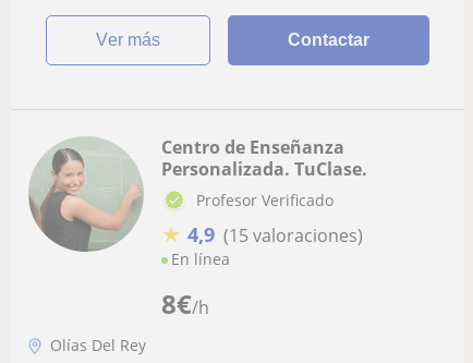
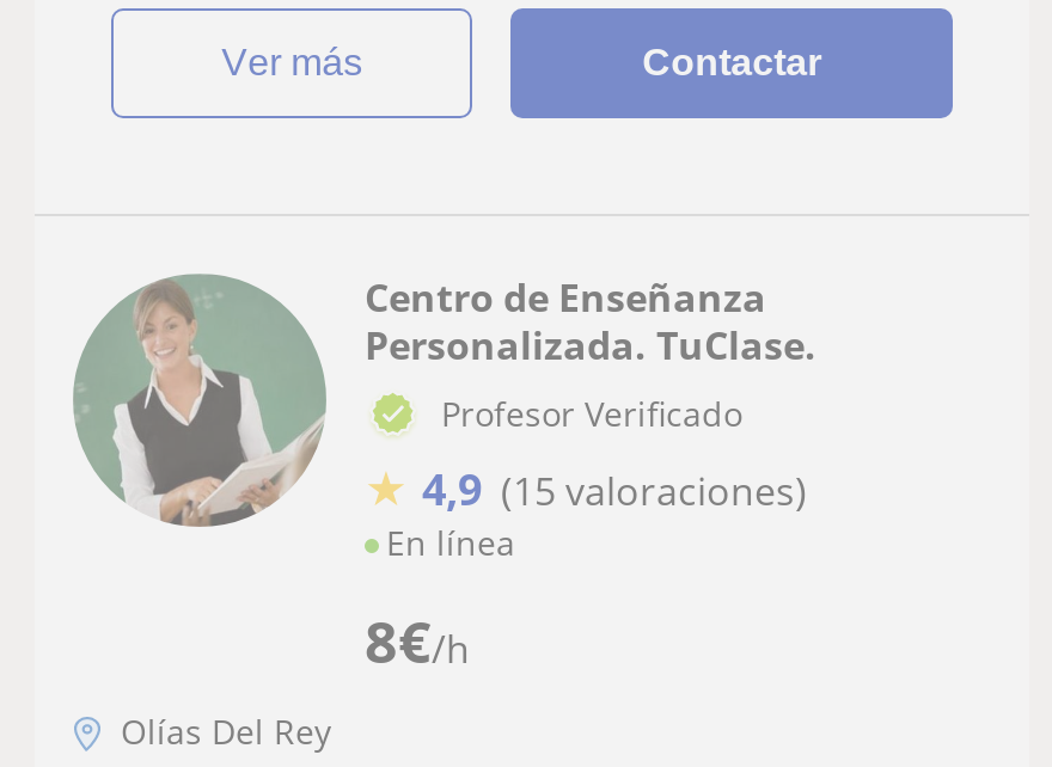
[28,137,144,252] [image] -> [75,274,324,527] [image]

